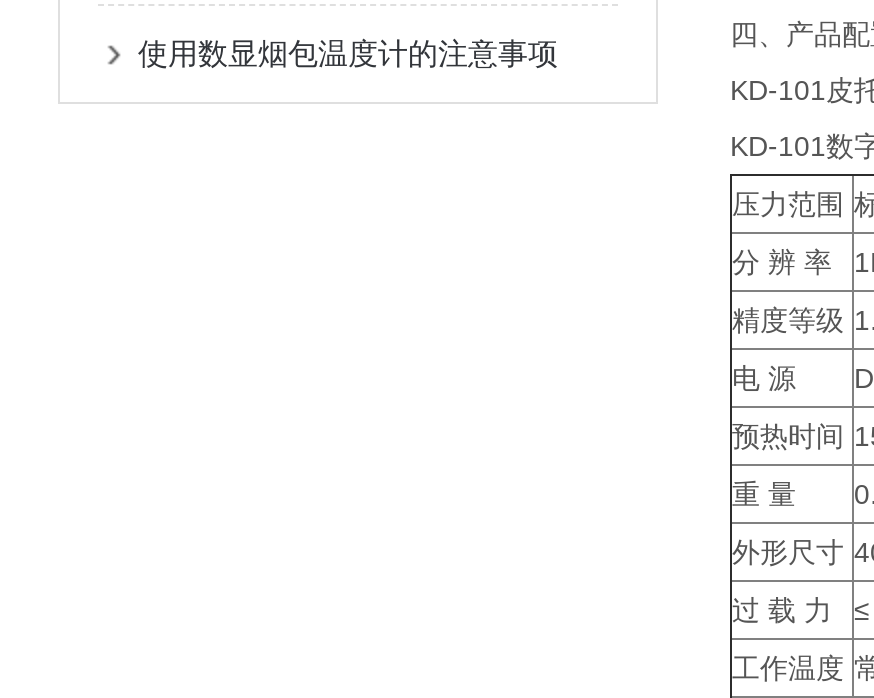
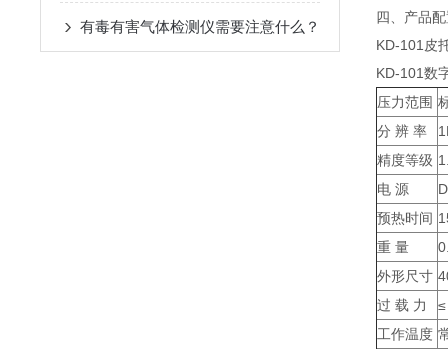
[138,36,558,70] 使用数显烟包温度计的注意事项 -> [80,18,320,35] 有毒有害气体检测仪需要注意什么？

